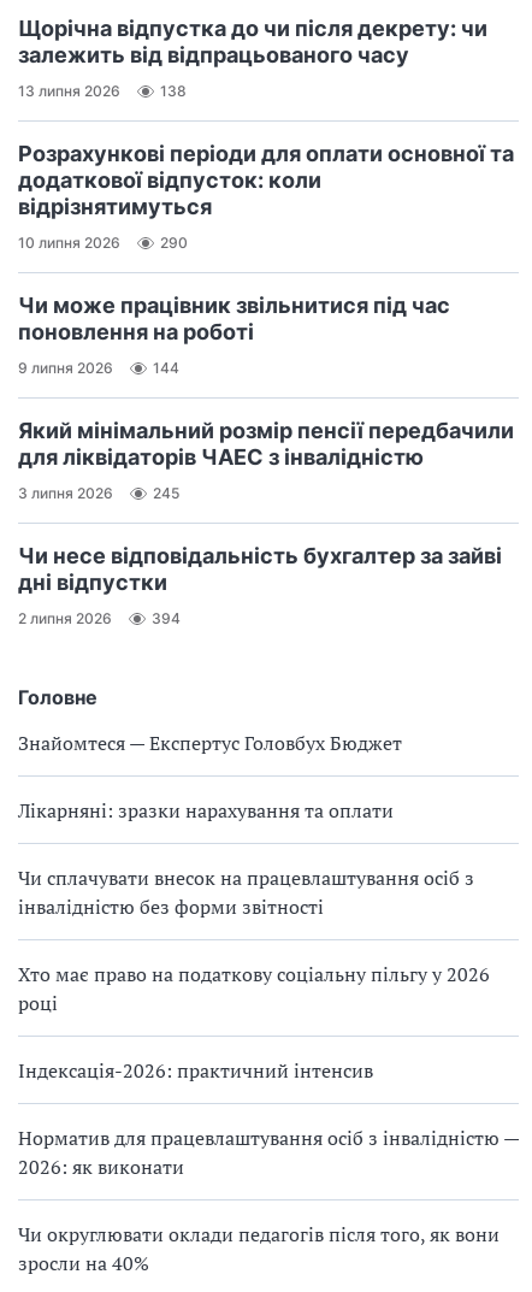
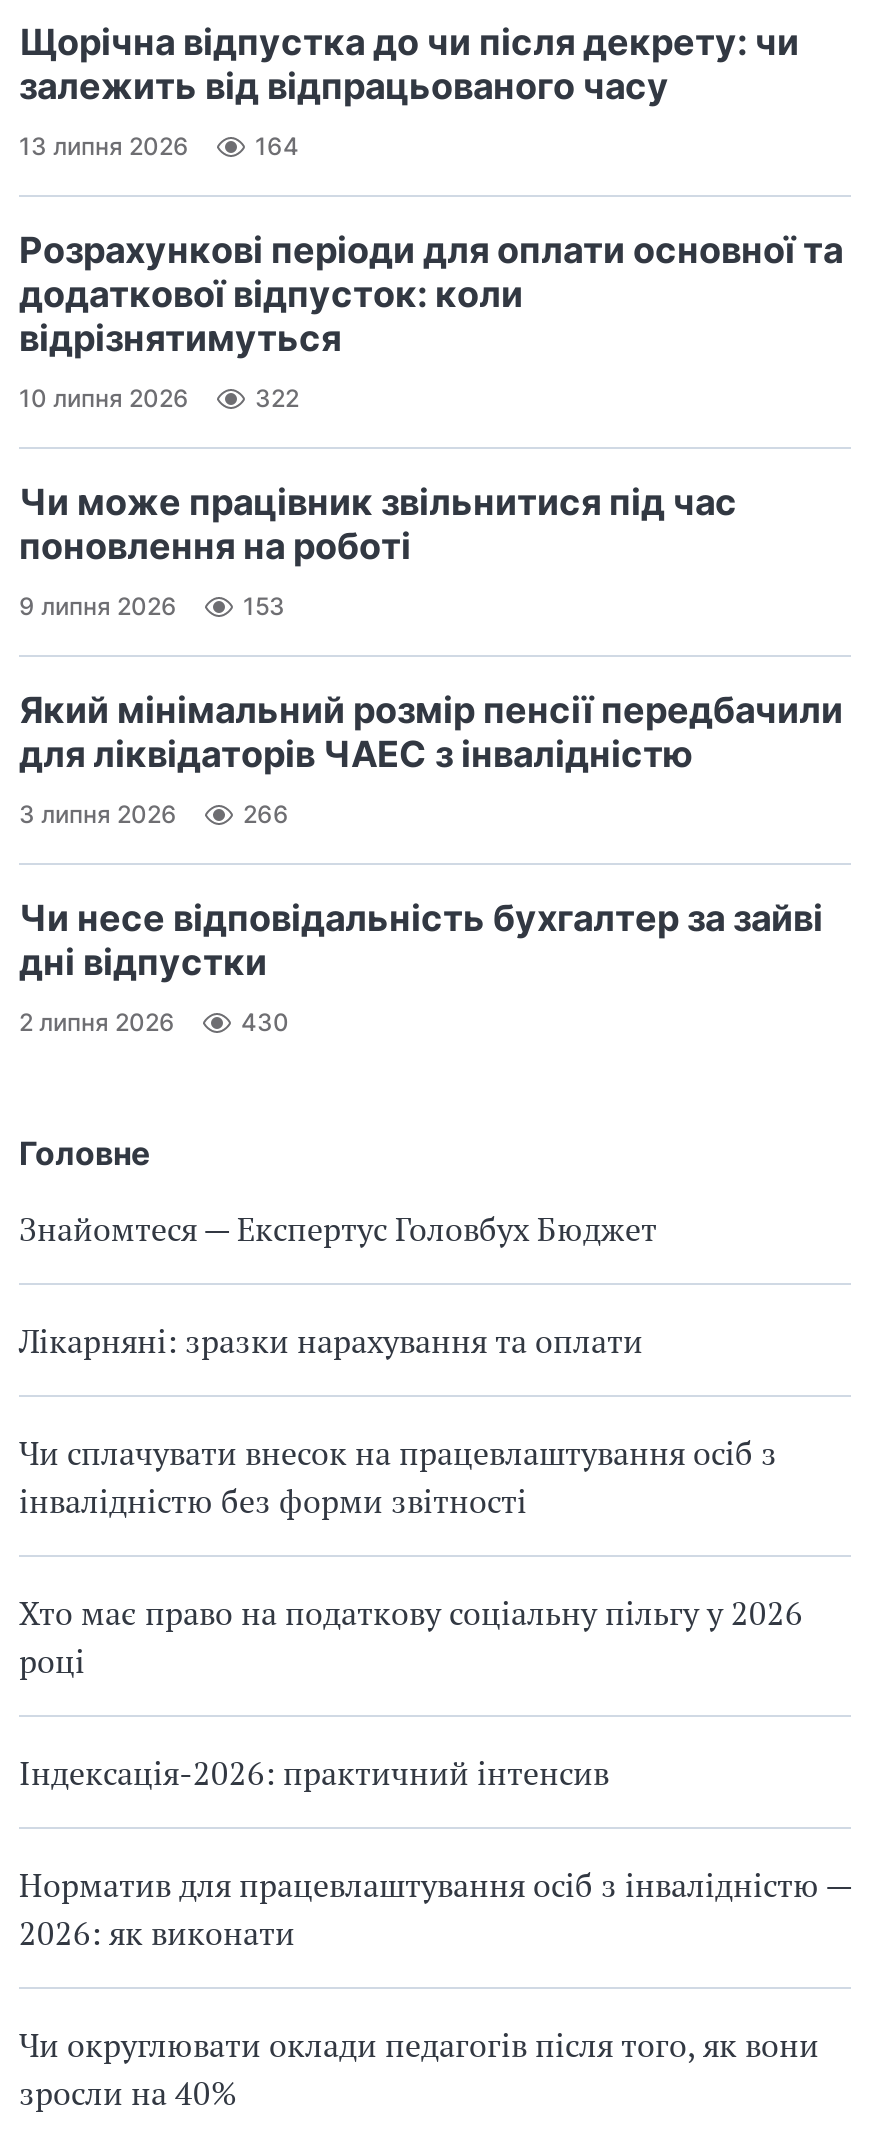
[160,82,187,101] 138 -> [255,132,299,162] 164
[160,234,188,252] 290 -> [255,384,299,414] 322
[153,359,179,377] 144 -> [243,592,285,622] 153
[153,485,179,503] 245 -> [243,800,289,830] 266
[152,610,181,628] 394 -> [241,1008,289,1038] 430

